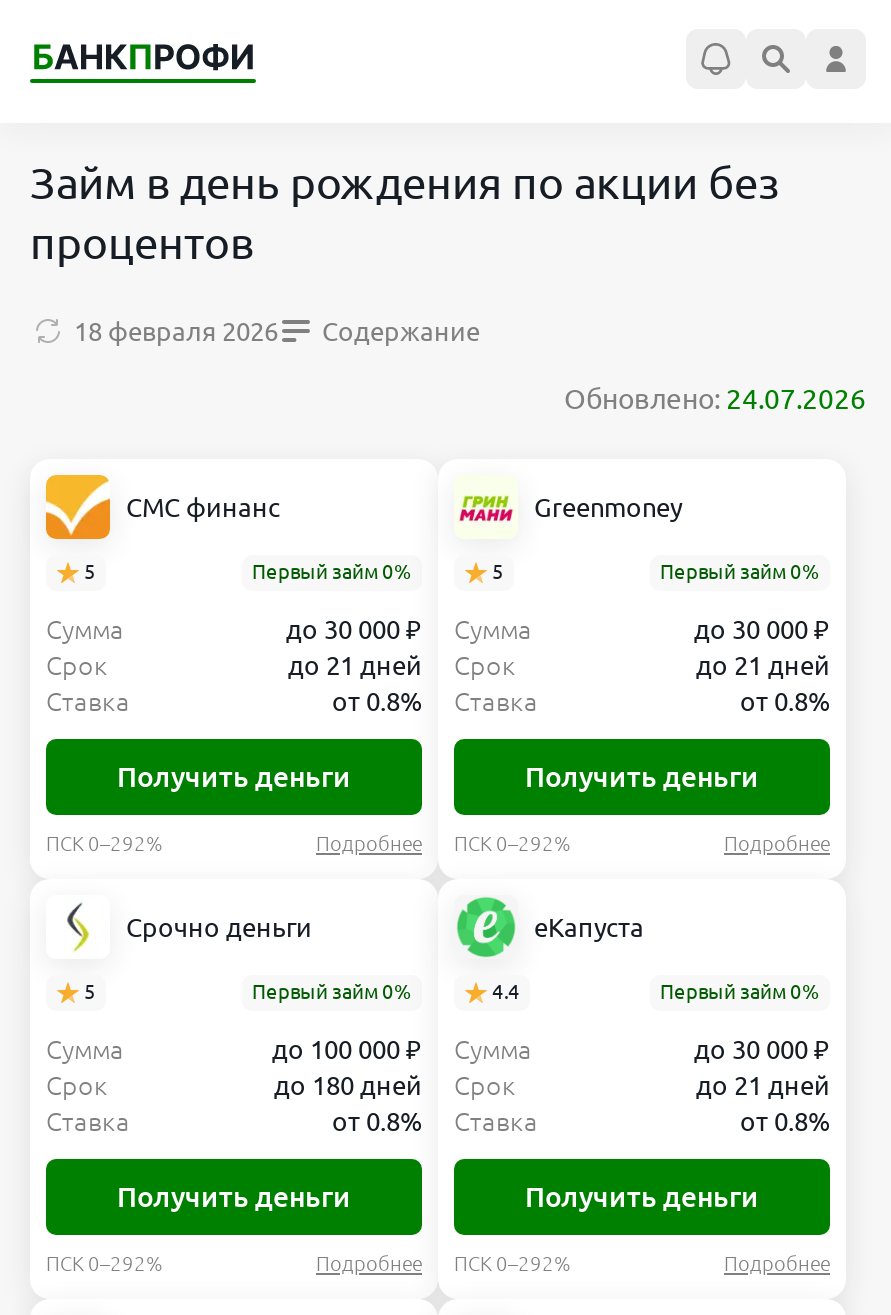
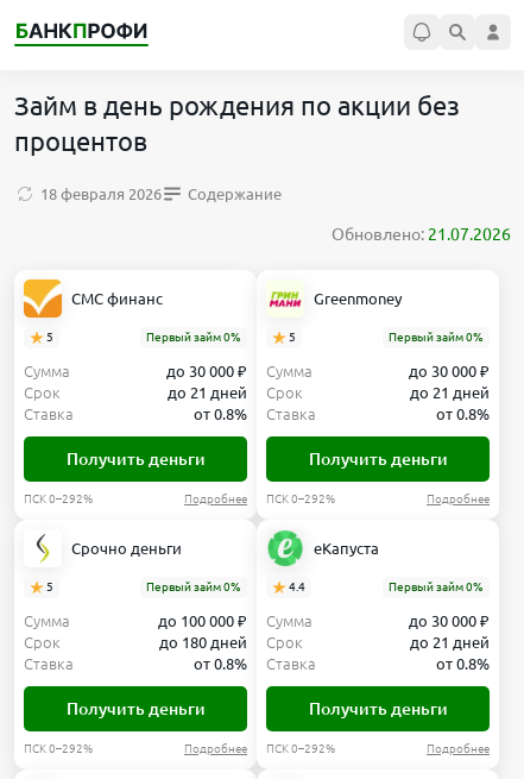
[564,383,866,415] Обновлено: 24.07.2026 -> [332,225,511,244] Обновлено: 21.07.2026

